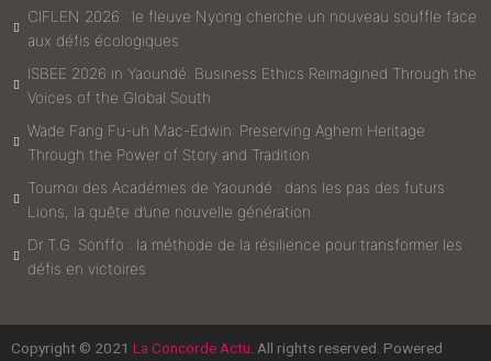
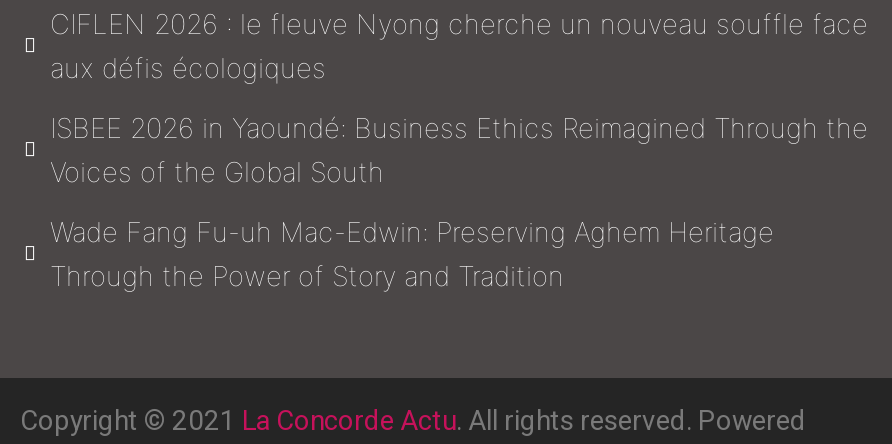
[27,179,462,278] Tournoi des Académies de Yaoundé : dans les pas des futurs | Lions, la quête d’une nouvelle génération | Dr T.G. Sonffo : la méthode de la résilience pour transformer les | défis en victoires -> none

